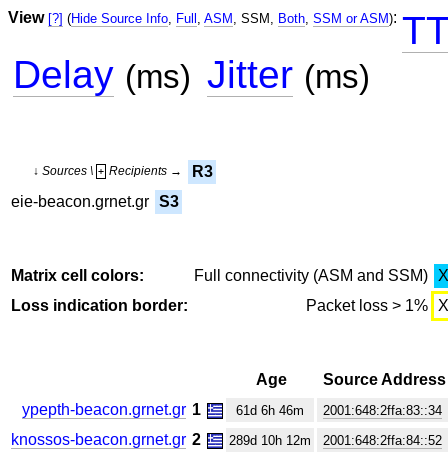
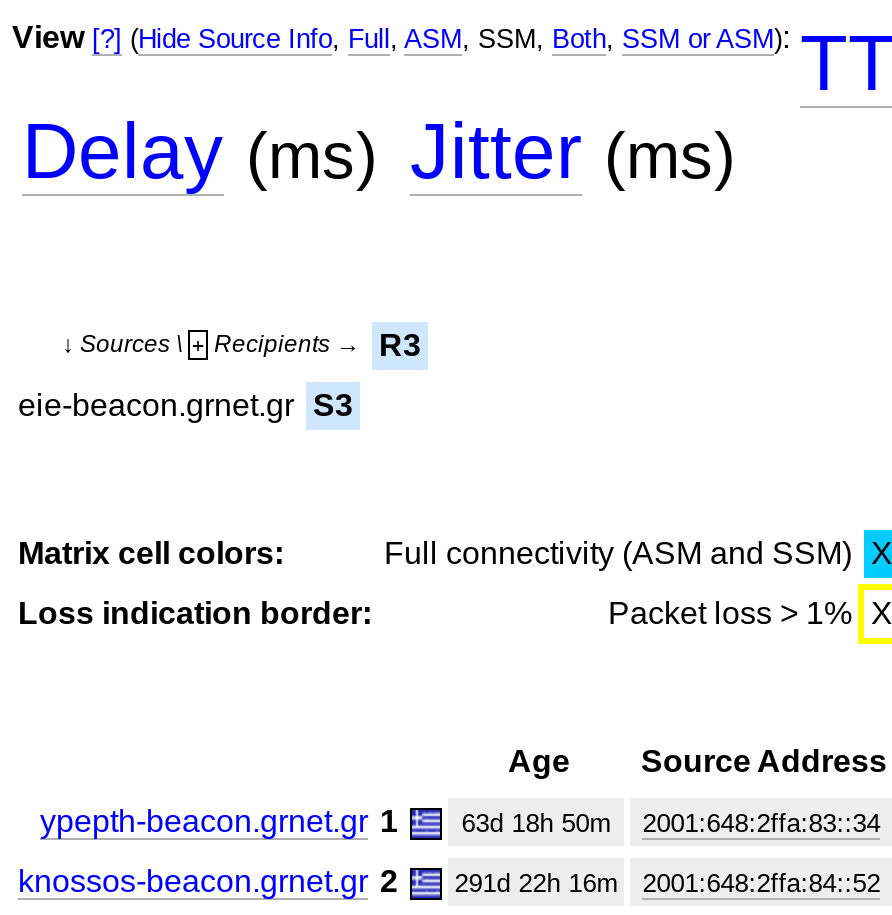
[236,402,442,417] 61d 6h 46m 2001:648:2ffa:83::34 -> [461,807,880,837] 63d 18h 50m 2001:648:2ffa:83::34
[11,431,442,448] knossos-beacon.grnet.gr 2 289d 10h 12m 2001:648:2ffa:84::52 -> [18,864,880,898] knossos-beacon.grnet.gr 2 291d 22h 16m 2001:648:2ffa:84::52

